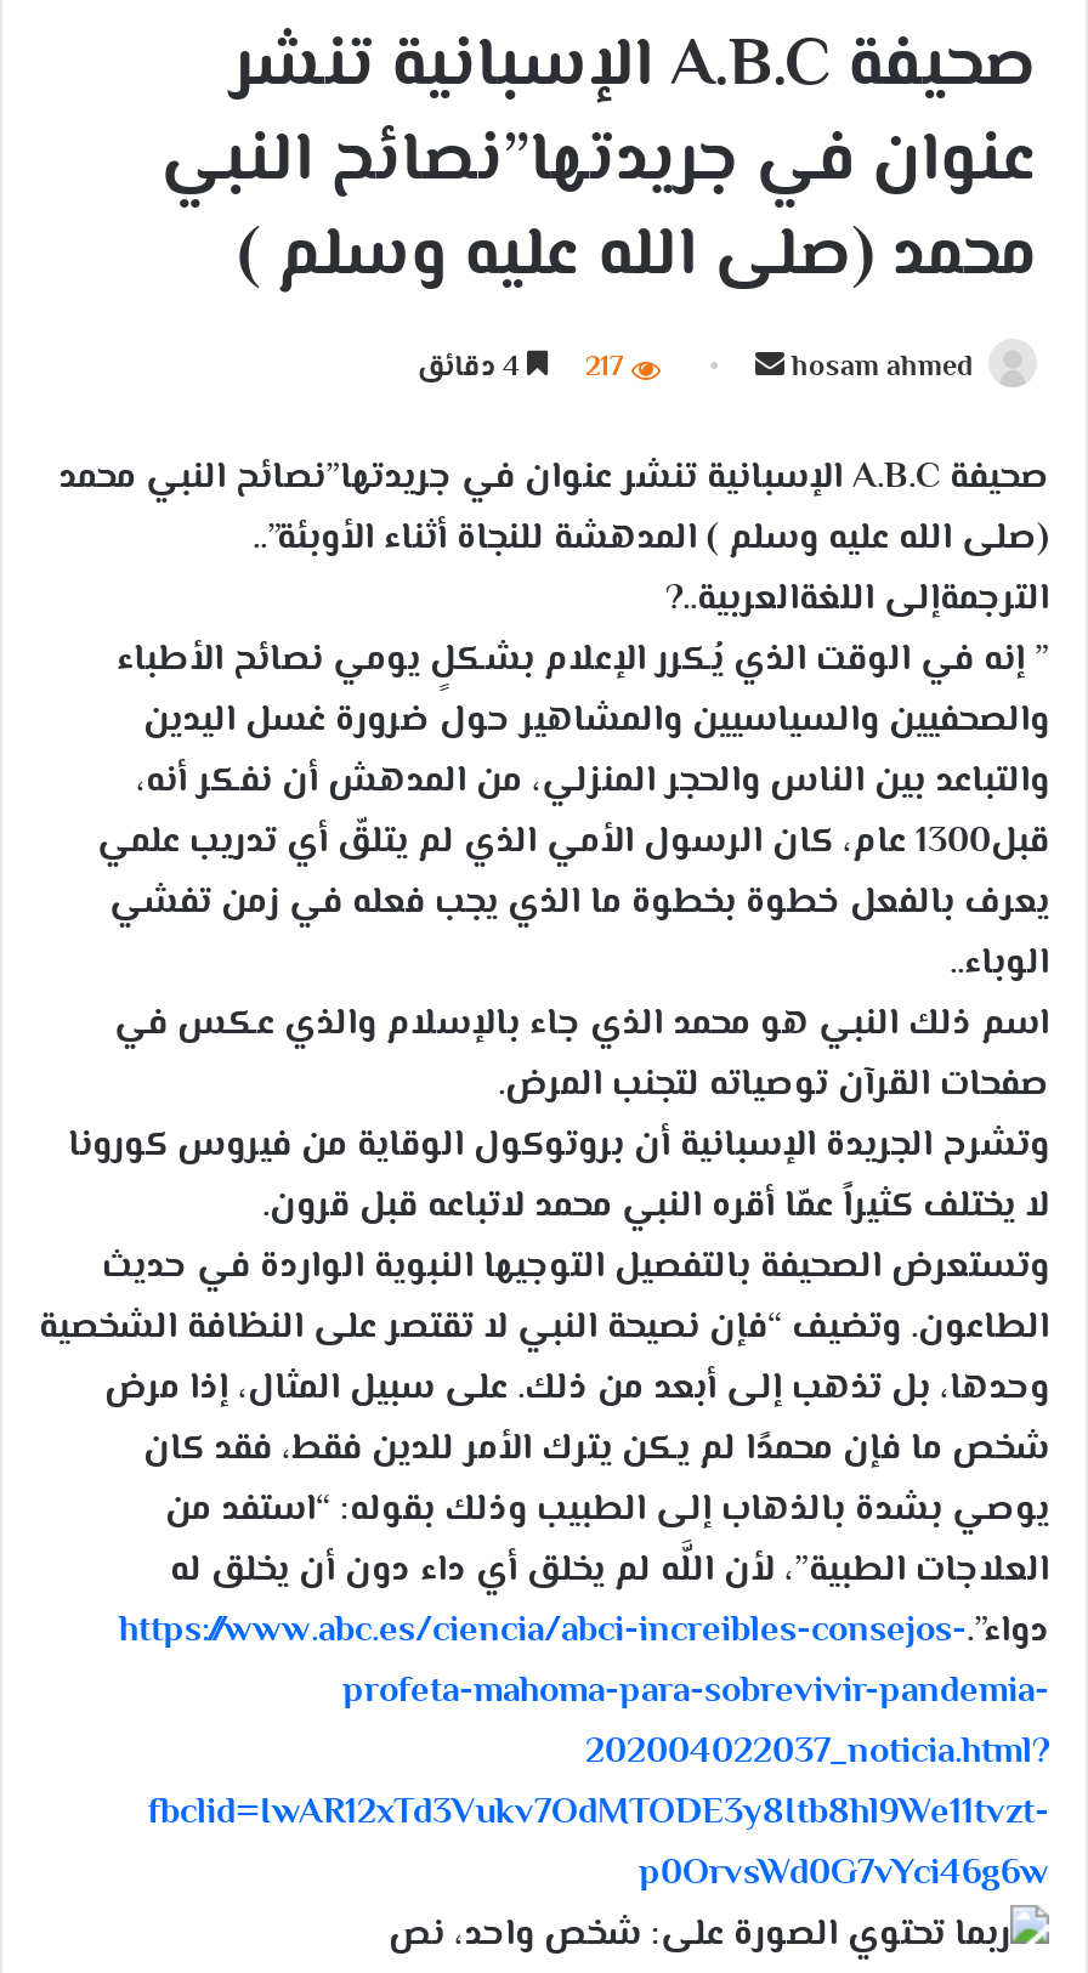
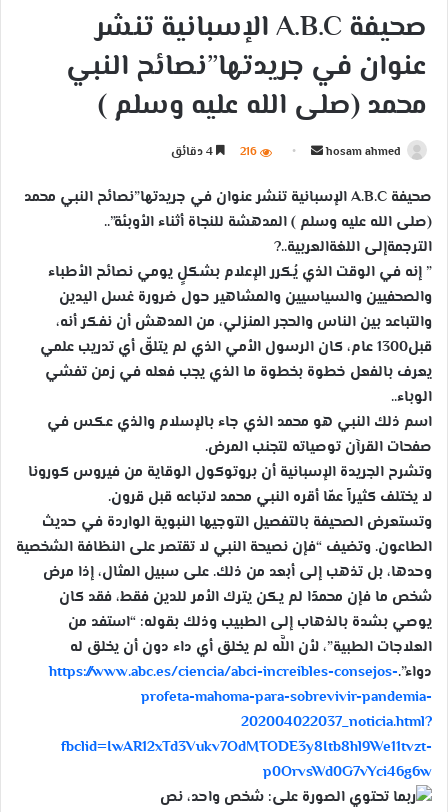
[585,346,624,392] 217 -> [240,143,257,162] 216

